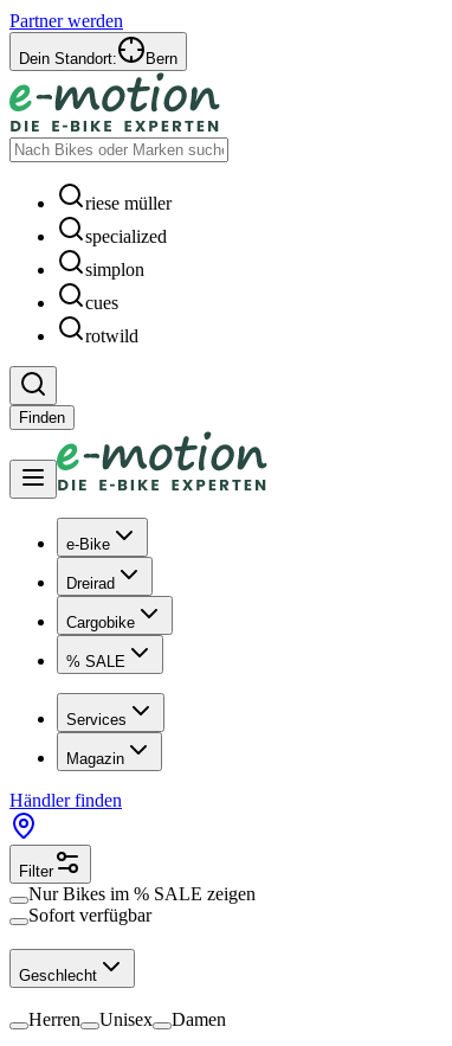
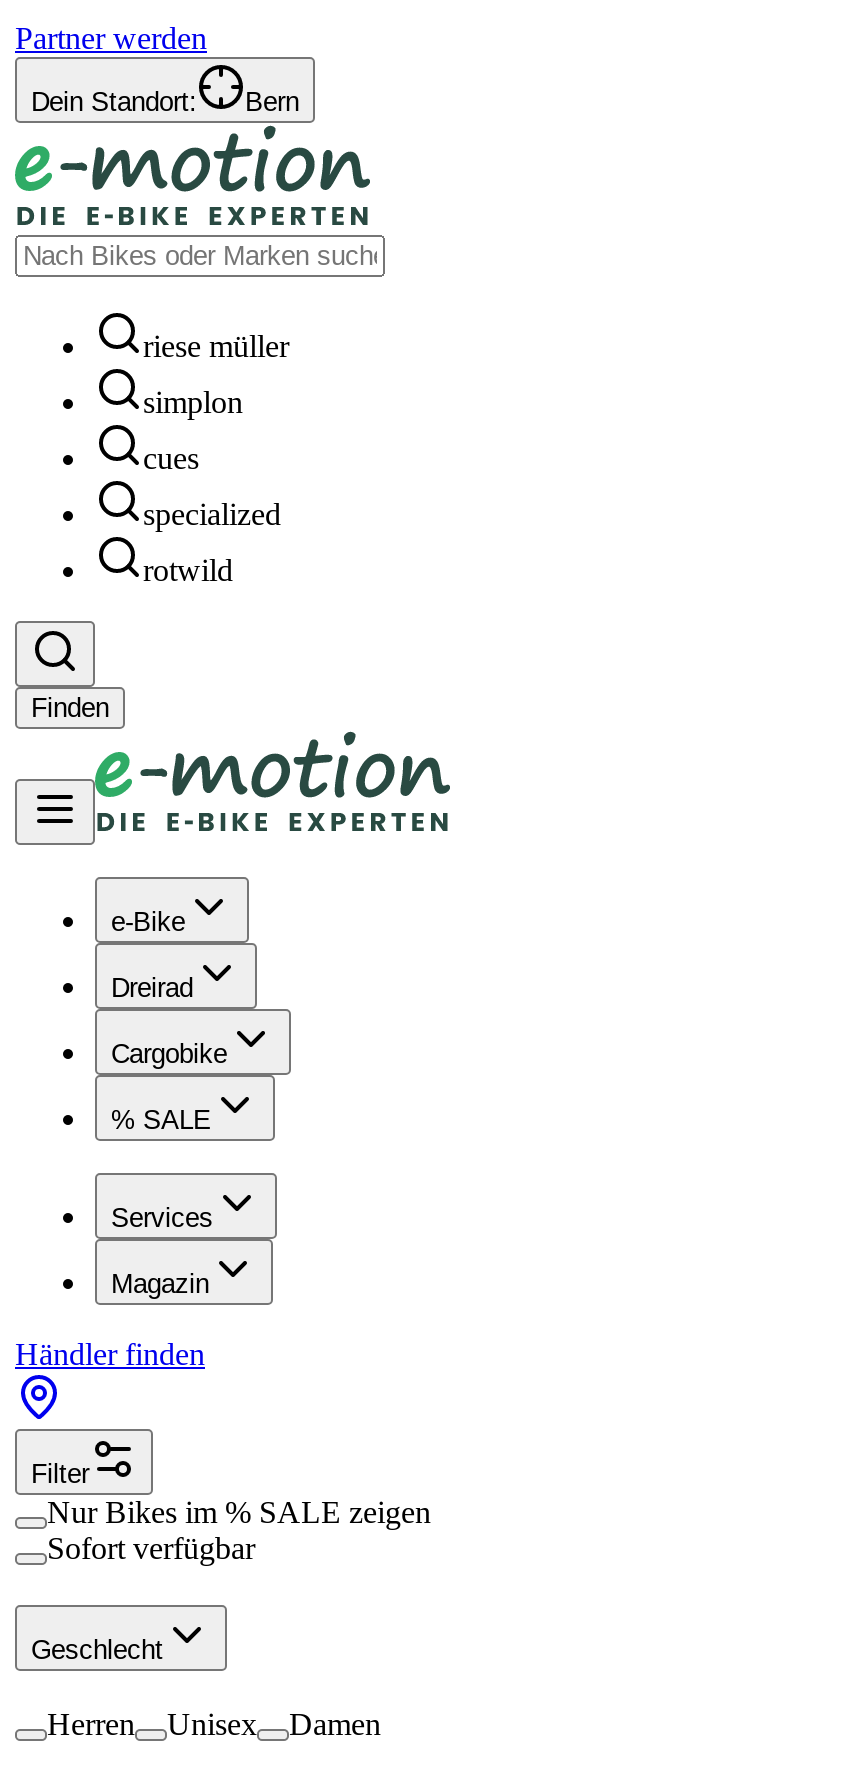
moved [85,226,167,246] -> [143,497,281,531]: specialized
moved [85,259,144,313] -> [143,385,243,475]: simplon | cues

